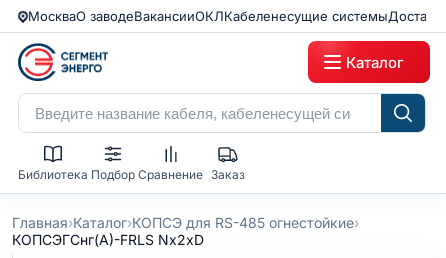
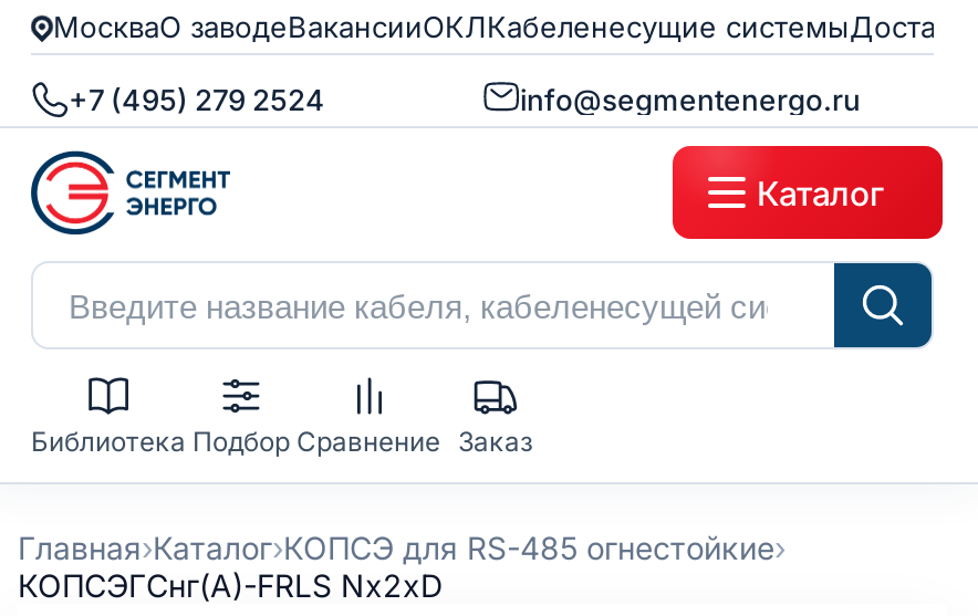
none -> [69,81,861,116] +7 (495) 279 2524 | info@segmentenergo.ru

